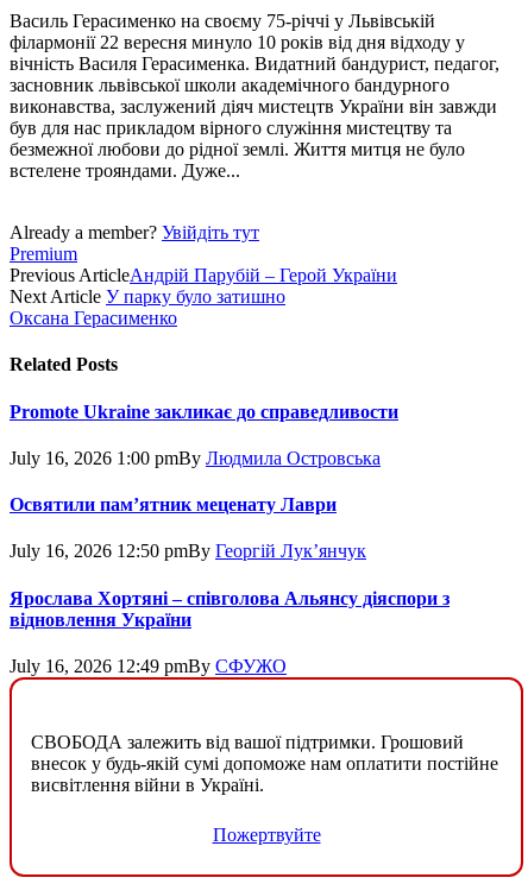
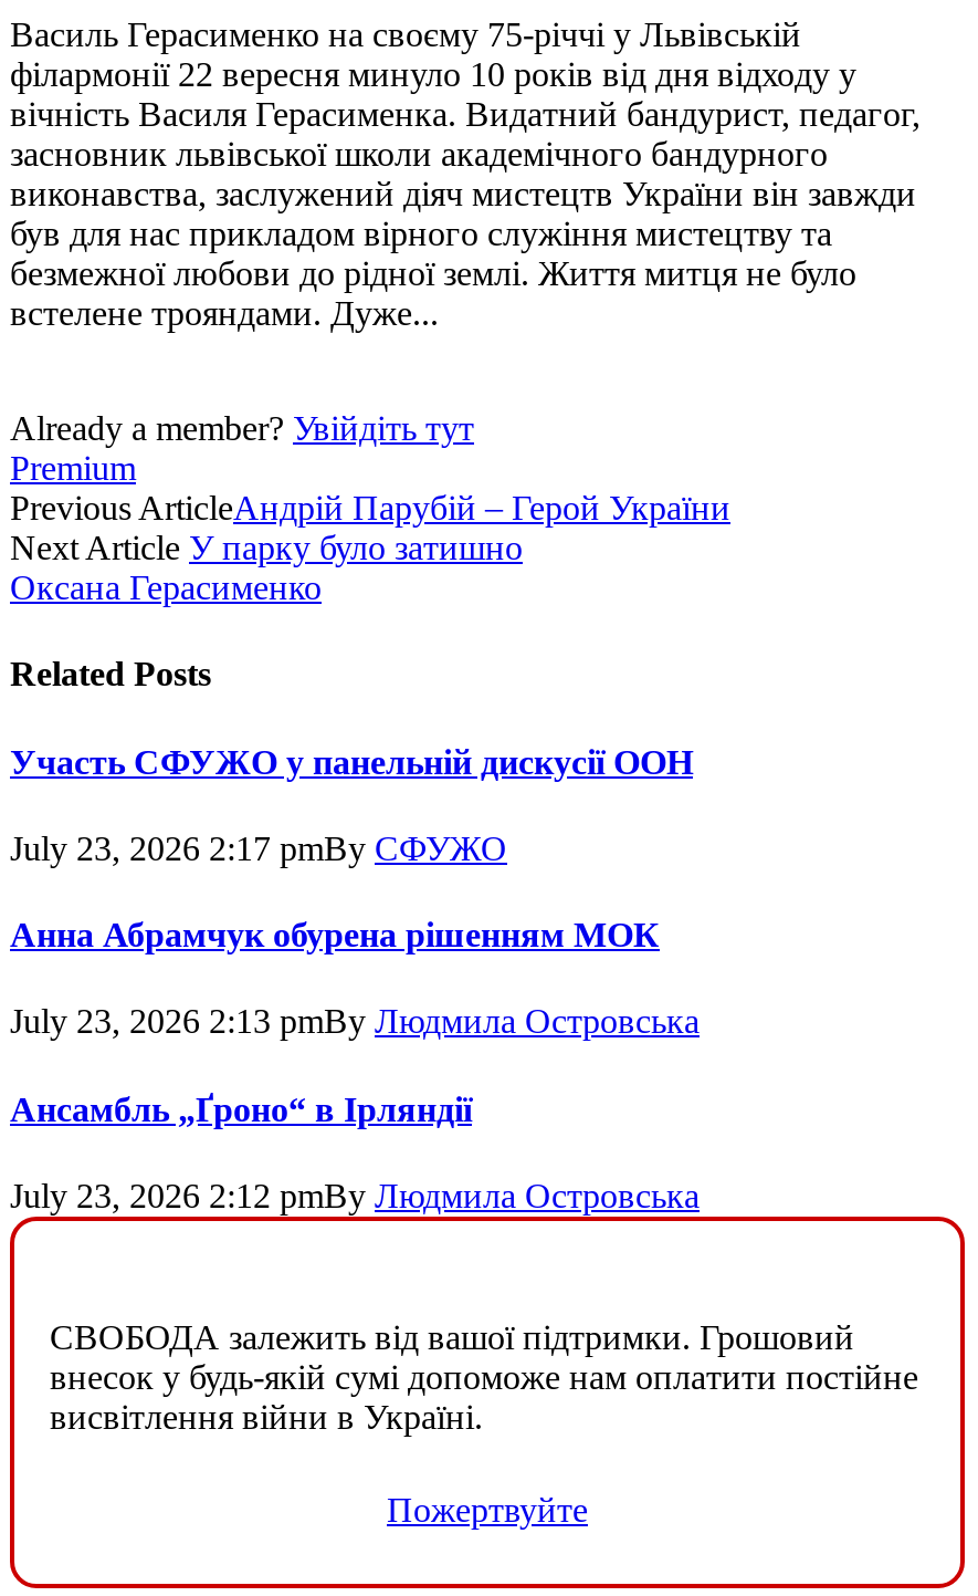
[10,401,398,421] Promote Ukraine закликає до справедливости -> [10,743,693,780] Участь СФУЖО у панельній дискусії ООН
[10,448,381,468] July 16, 2026 1:00 pmBy Людмила Островська -> [10,829,507,867] July 23, 2026 2:17 pmBy СФУЖО
[10,495,337,515] Освятили пам’ятник меценату Лаври -> [10,916,660,954] Анна Абрамчук обурена рішенням МОК
[10,541,366,561] July 16, 2026 12:50 pmBy Георгій Лук’янчук -> [10,1003,700,1041] July 23, 2026 2:13 pmBy Людмила Островська
[10,588,450,629] Ярослава Хортяні – співголова Альянсу діяспори з | відновлення України -> [10,1090,472,1127] Ансамбль „Ґроно“ в Ірляндії
[10,656,287,676] July 16, 2026 12:49 pmBy СФУЖО -> [10,1177,700,1214] July 23, 2026 2:12 pmBy Людмила Островська

